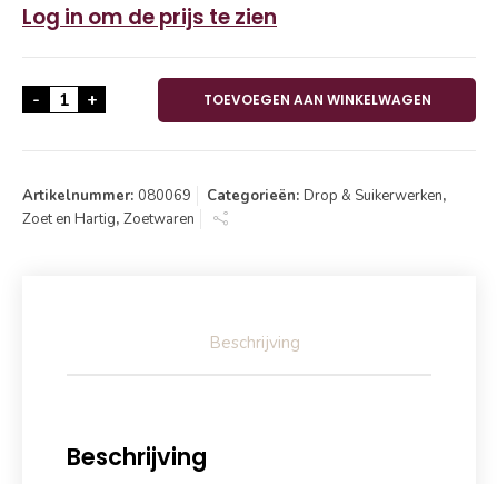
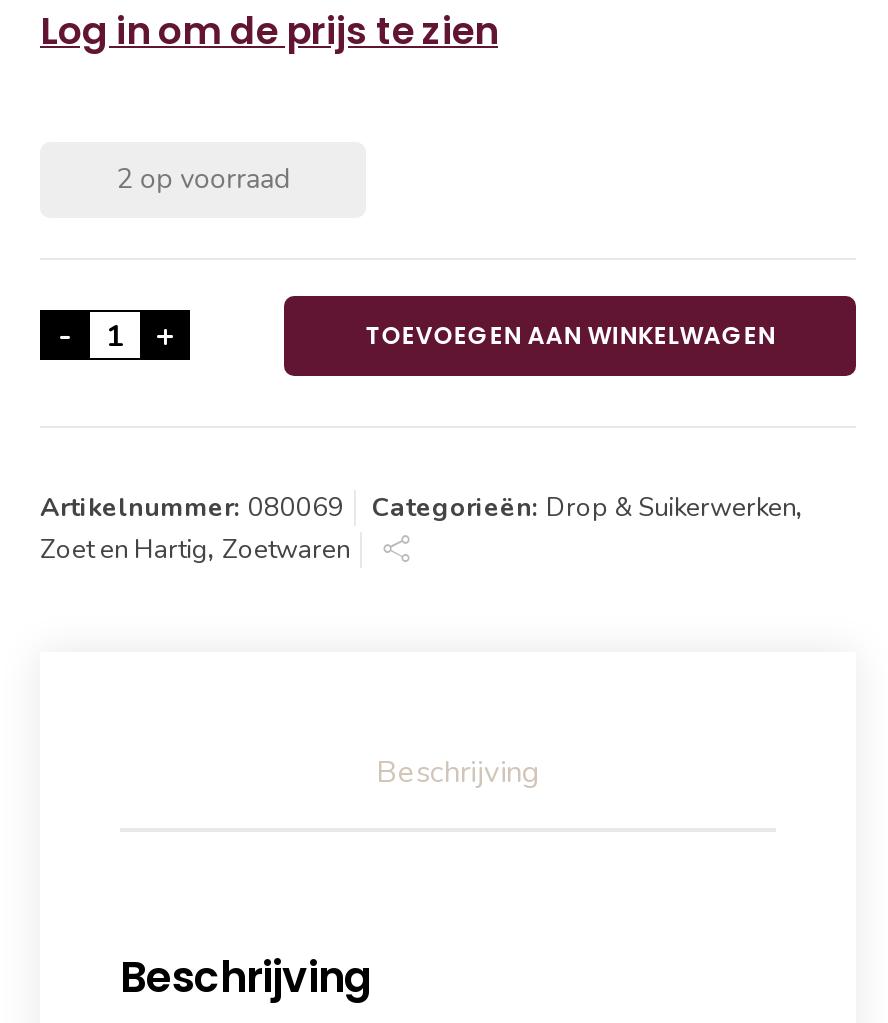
none -> [116,161,290,199] 2 op voorraad

